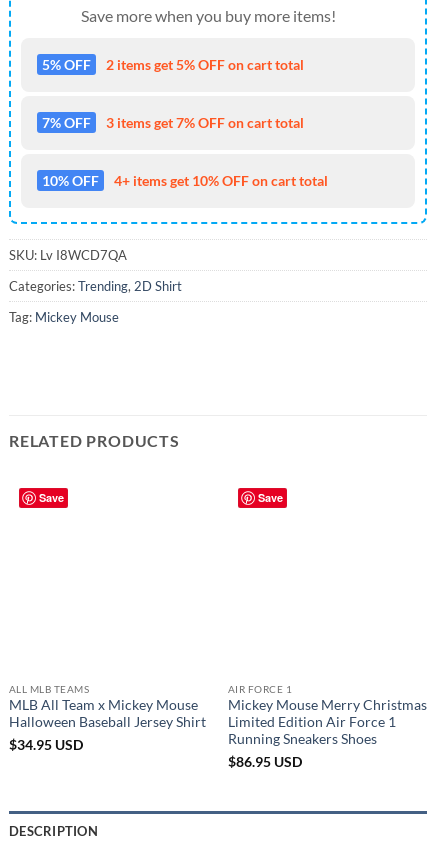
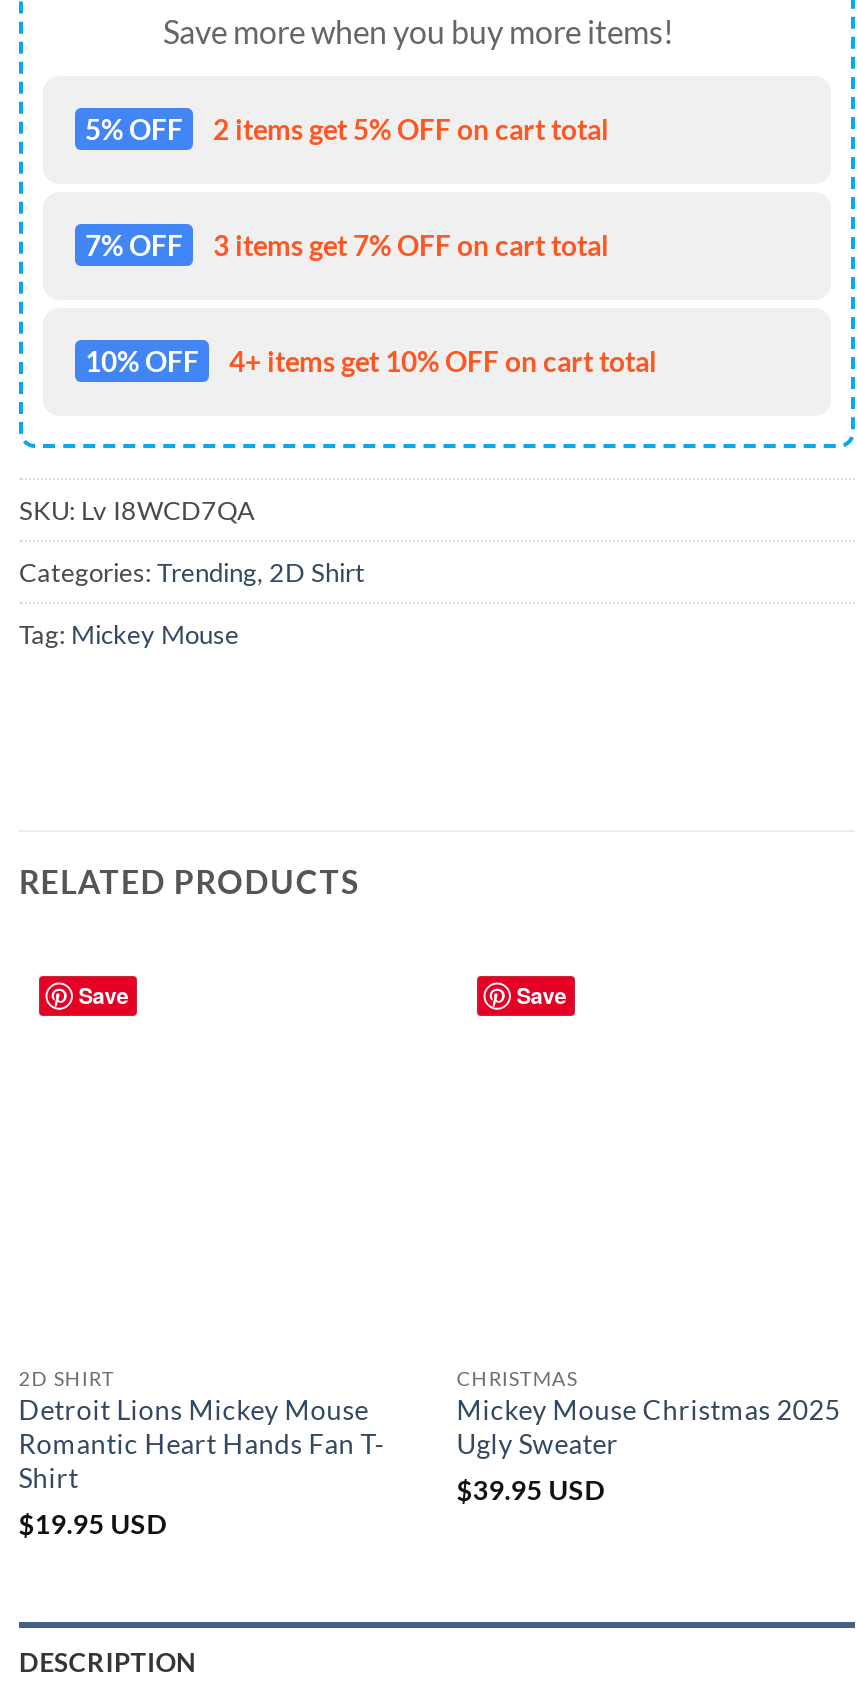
[9,682,206,753] ALL MLB TEAMS | MLB All Team x Mickey Mouse | Halloween Baseball Jersey Shirt | $34.95 USD -> [19,1365,385,1539] 2D SHIRT | Detroit Lions Mickey Mouse | Romantic Heart Hands Fan T- | Shirt | $19.95 USD
[228,682,427,770] AIR FORCE 1 | Mickey Mouse Merry Christmas | Limited Edition Air Force 1 | Running Sneakers Shoes | $86.95 USD -> [457,1365,841,1505] CHRISTMAS | Mickey Mouse Christmas 2025 | Ugly Sweater | $39.95 USD

